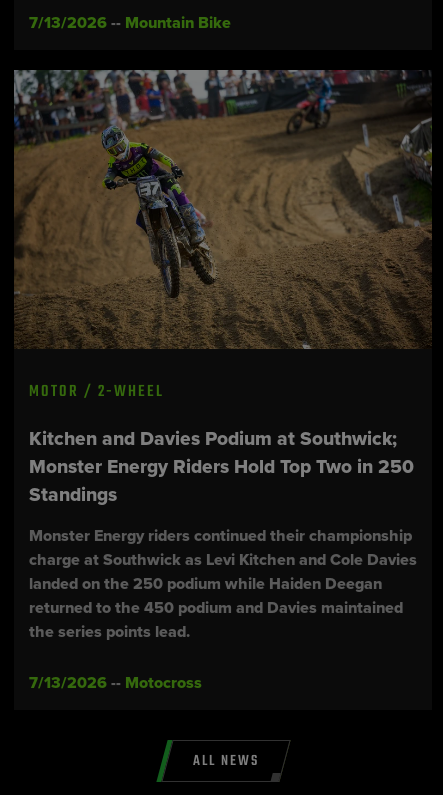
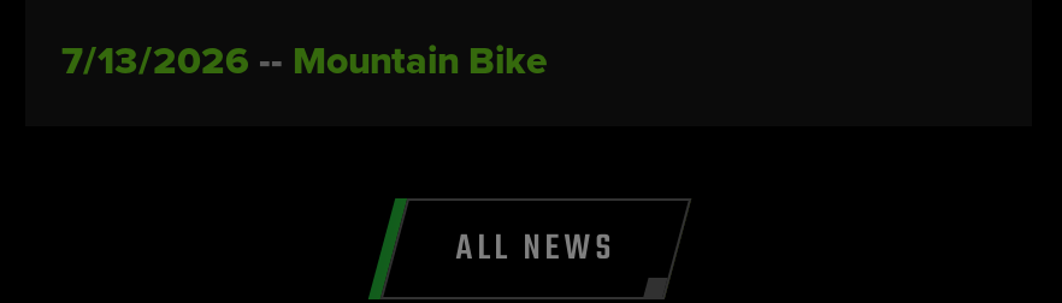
[13,69,433,694] [image] | MOTOR / 2-WHEEL | Kitchen and Davies Podium at Southwick; | Monster Energy Riders Hold Top Two in 250 | Standings | Monster Energy riders continued their championship | charge at Southwick as Levi Kitchen and Cole Davies | landed on the 250 podium while Haiden Deegan | returned to the 450 podium and Davies maintained | the series points lead. | 7/13/2026 -- Motocross -> none

